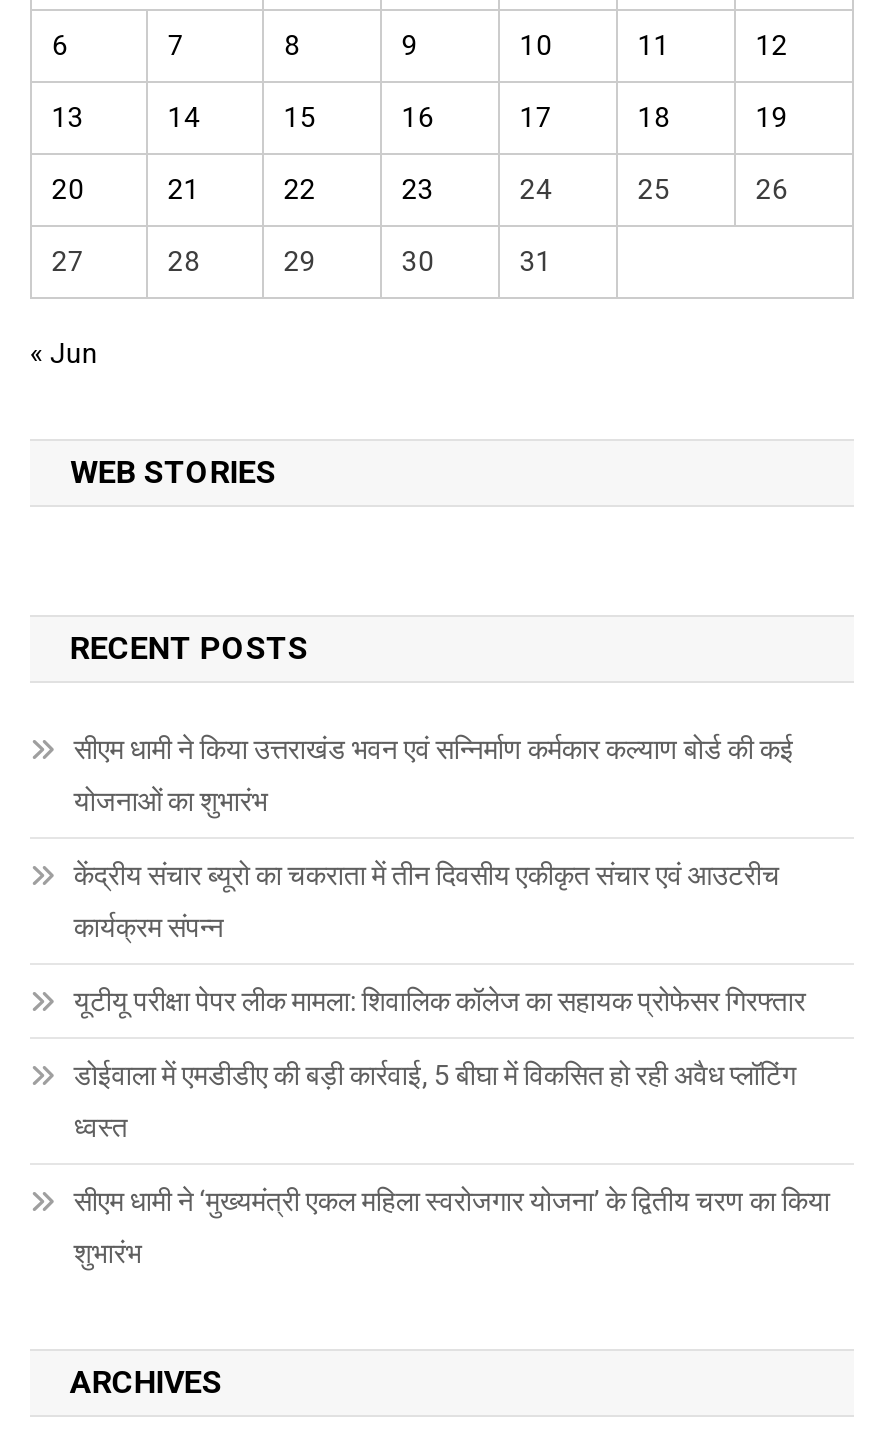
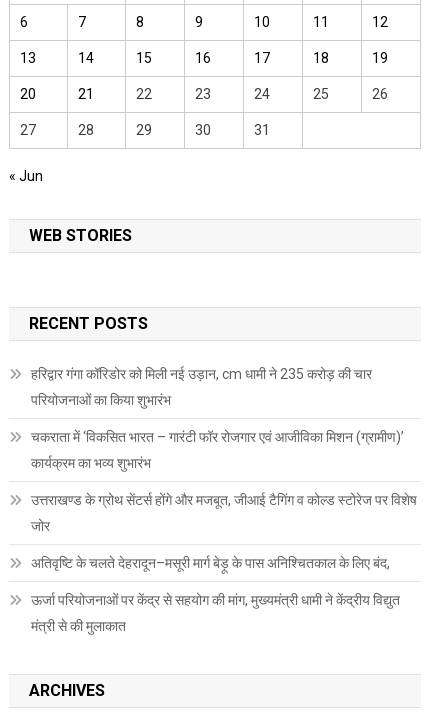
[74,733,794,765] सीएम धामी ने किया उत्तराखंड भवन एवं सन्निर्माण कर्मकार कल्याण बोर्ड की कई -> [31,366,372,382] हरिद्वार गंगा कॉरिडोर को मिली नई उड़ान, cm धामी ने 235 करोड़ की चार
[74,785,268,817] योजनाओं का शुभारंभ -> [31,392,171,408] परियोजनाओं का किया शुभारंभ
[74,859,780,891] केंद्रीय संचार ब्यूरो का चकराता में तीन दिवसीय एकीकृत संचार एवं आउटरीच -> [31,429,404,445] चकराता में ‘विकसित भारत – गारंटी फॉर रोजगार एवं आजीविका मिशन (ग्रामीण)’
[74,911,224,943] कार्यक्रम संपन्न -> [31,455,151,471] कार्यक्रम का भव्य शुभारंभ
[74,985,806,1017] यूटीयू परीक्षा पेपर लीक मामला: शिवालिक कॉलेज का सहायक प्रोफेसर गिरफ्तार -> [31,492,417,508] उत्तराखण्ड के ग्रोथ सेंटर्स होंगे और मजबूत, जीआई टैगिंग व कोल्ड स्टोरेज पर विशेष
[74,1059,796,1091] डोईवाला में एमडीडीए की बड़ी कार्रवाई, 5 बीघा में विकसित हो रही अवैध प्लॉटिंग -> [31,518,50,534] जोर
[74,1111,128,1143] ध्वस्त -> [31,555,390,571] अतिवृष्टि के चलते देहरादून–मसूरी मार्ग बेड़ू के पास अनिश्चितकाल के लिए बंद,
[74,1185,830,1217] सीएम धामी ने ‘मुख्यमंत्री एकल महिला स्वरोजगार योजना’ के द्वितीय चरण का किया -> [31,592,400,608] ऊर्जा परियोजनाओं पर केंद्र से सहयोग की मांग, मुख्यमंत्री धामी ने केंद्रीय विद्युत
[74,1237,142,1269] शुभारंभ -> [31,618,126,634] मंत्री से की मुलाकात

